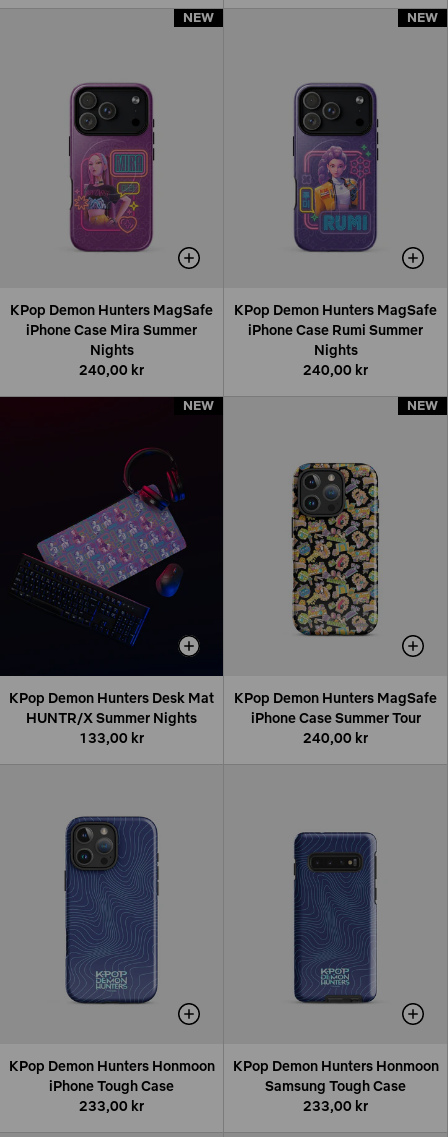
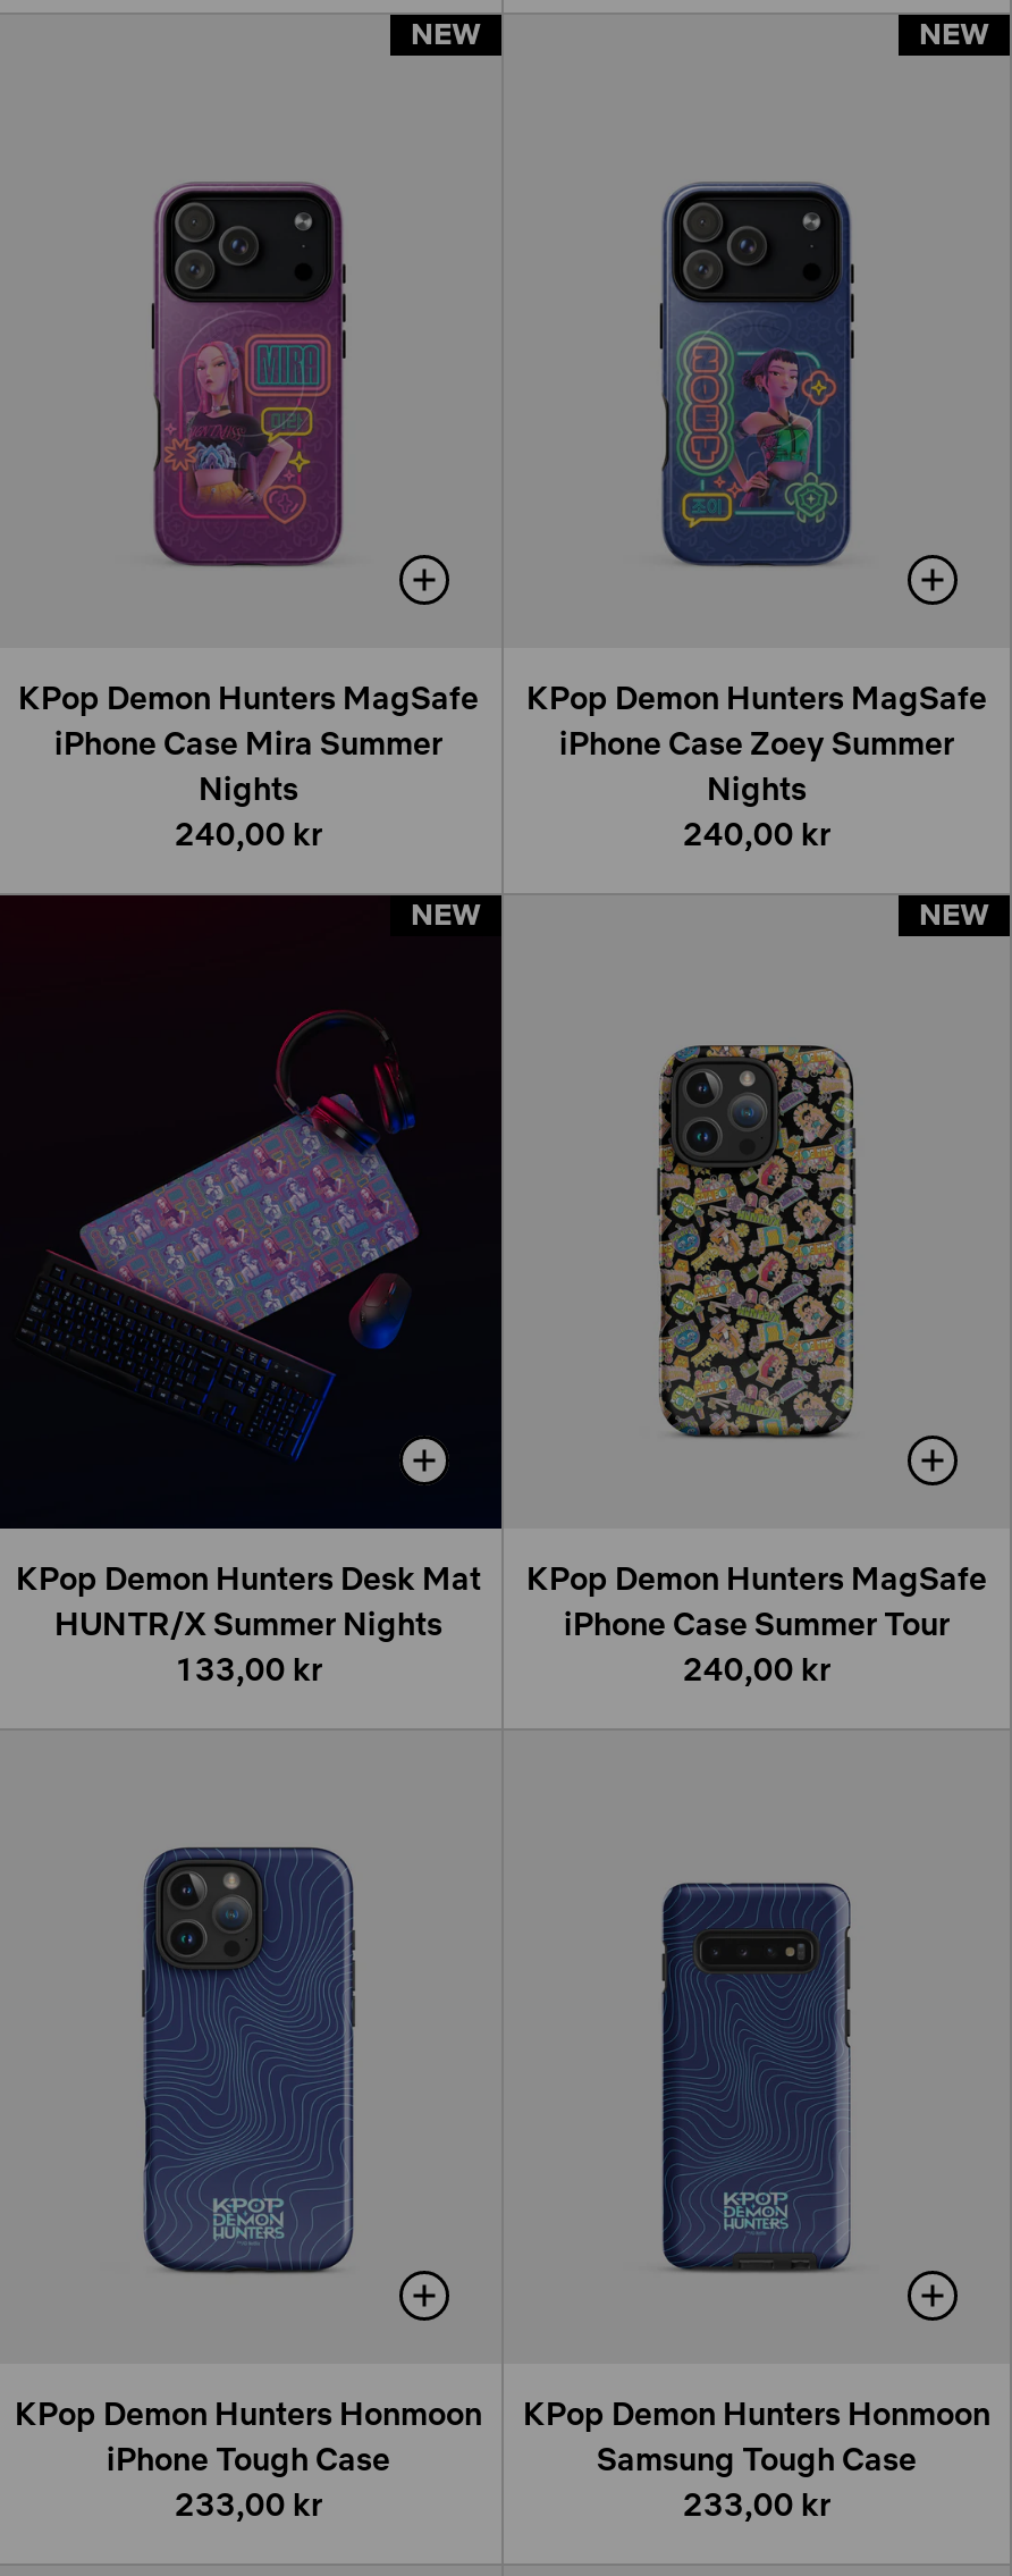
[298,145,372,235] [image] -> [672,323,840,530] [image]
[248,321,423,339] iPhone Case Rumi Summer -> [559,723,954,764] iPhone Case Zoey Summer

